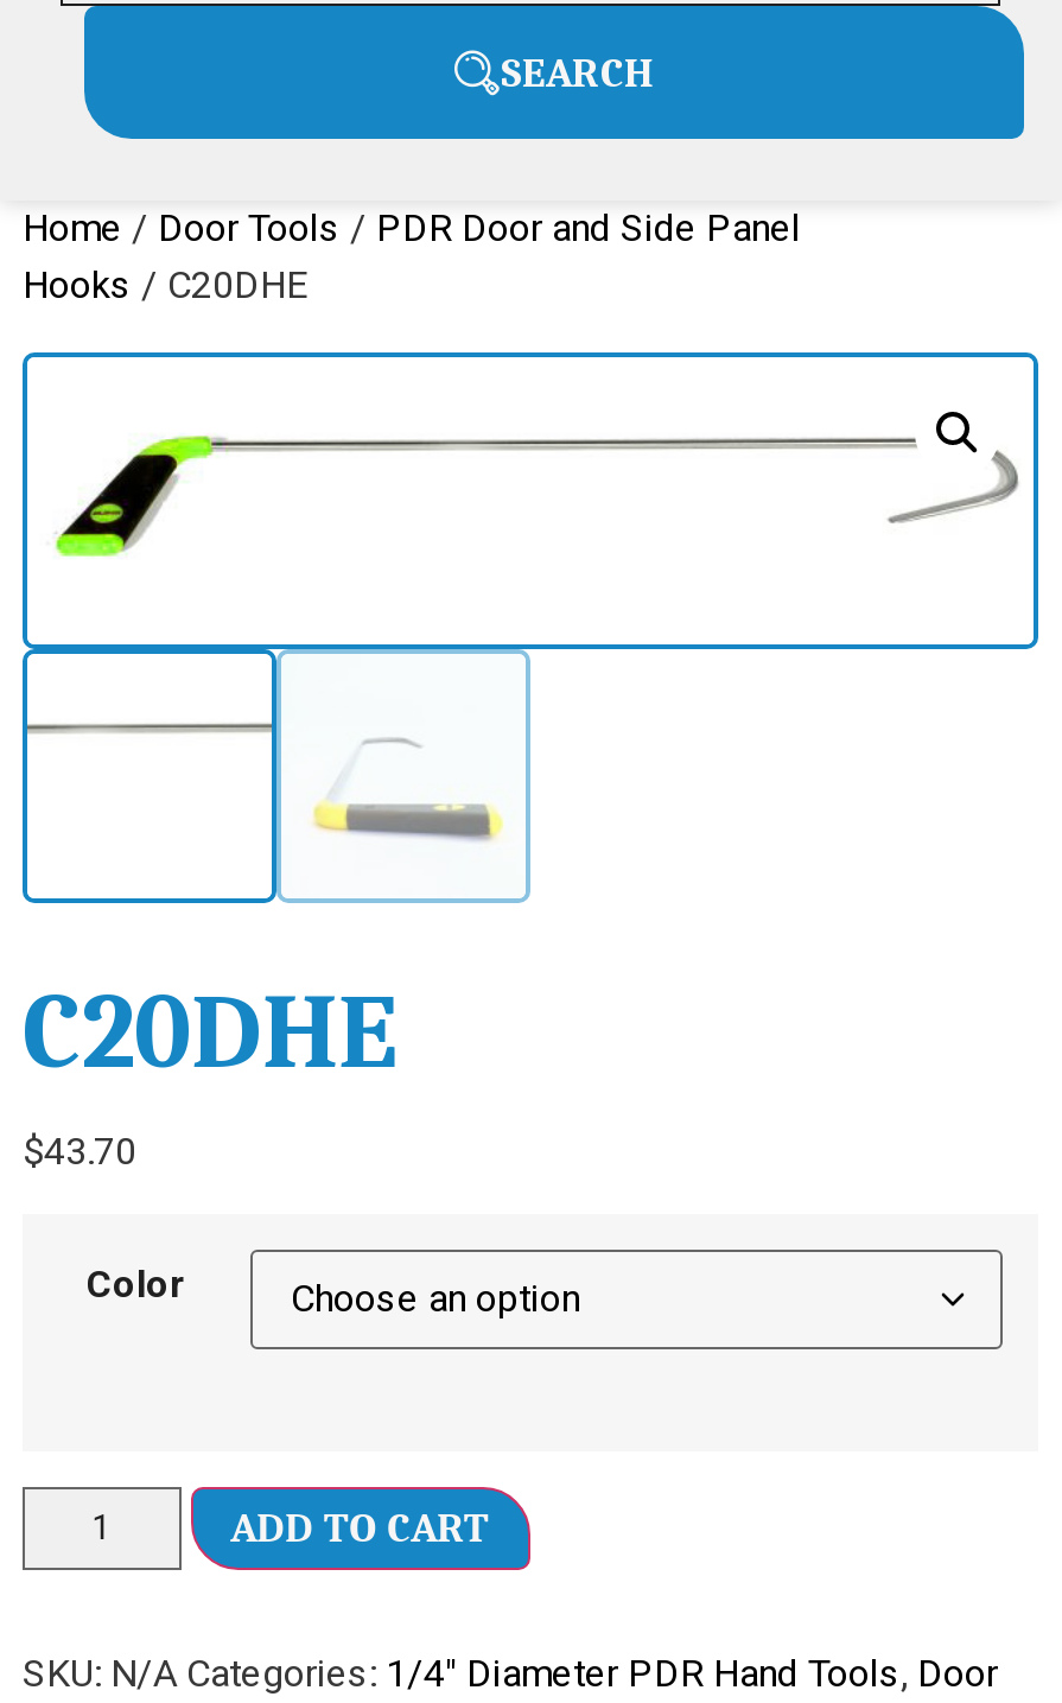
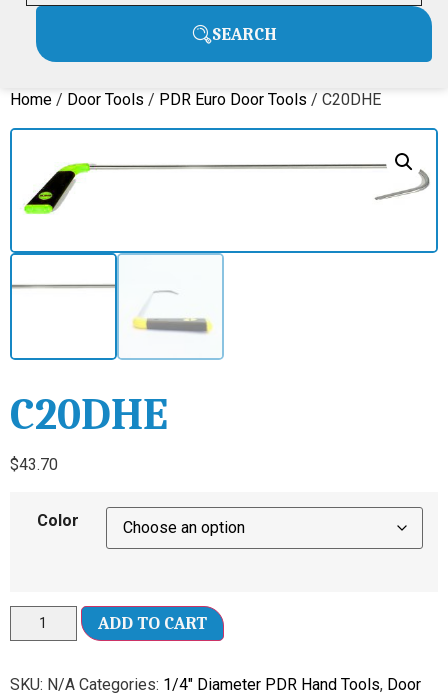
[23,206,801,308] Home / Door Tools / PDR Door and Side Panel | Hooks / C20DHE -> [10,90,381,109] Home / Door Tools / PDR Euro Door Tools / C20DHE

